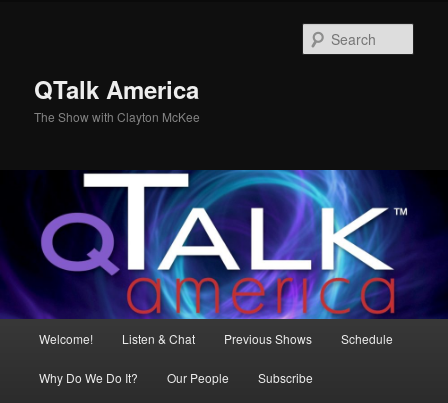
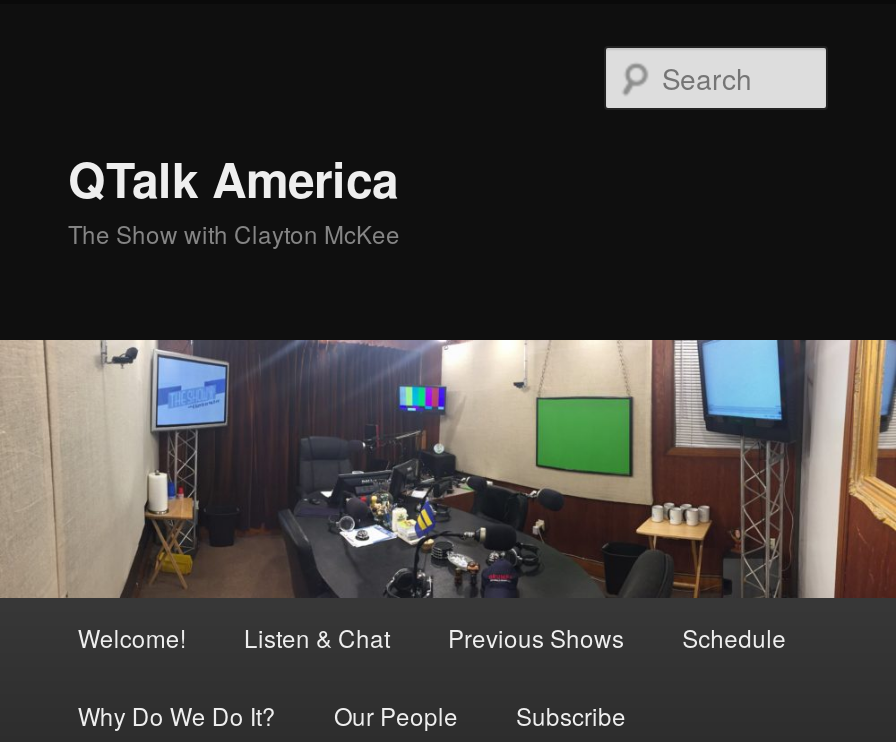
[3,169,445,320] [image] -> [6,338,890,600] [image]

